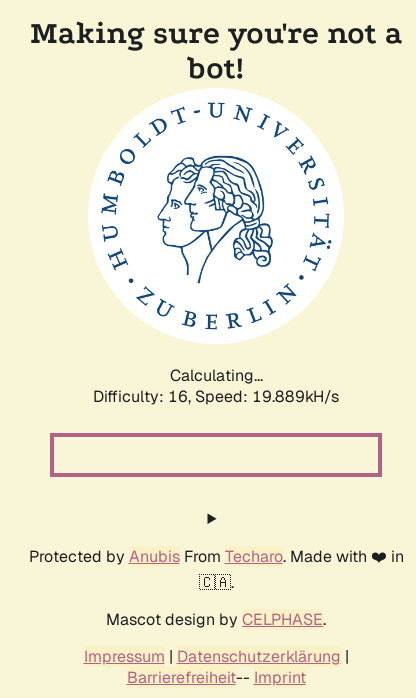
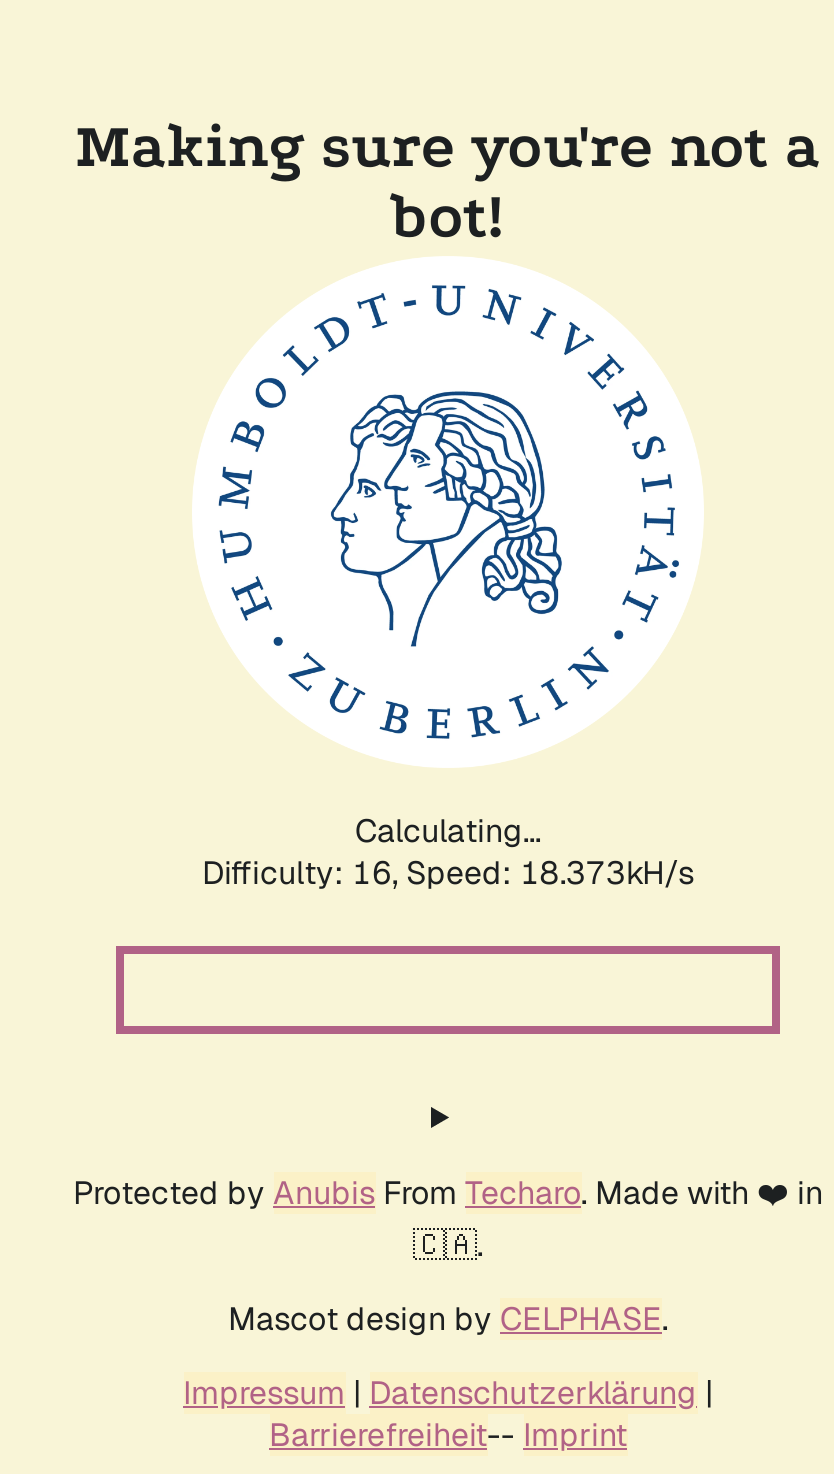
[93,386,339,407] Difficulty: 16, Speed: 19.889kH/s -> [202,852,694,894] Difficulty: 16, Speed: 18.373kH/s

